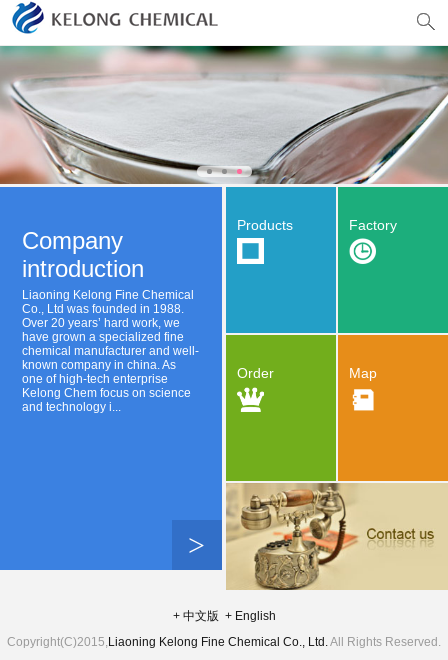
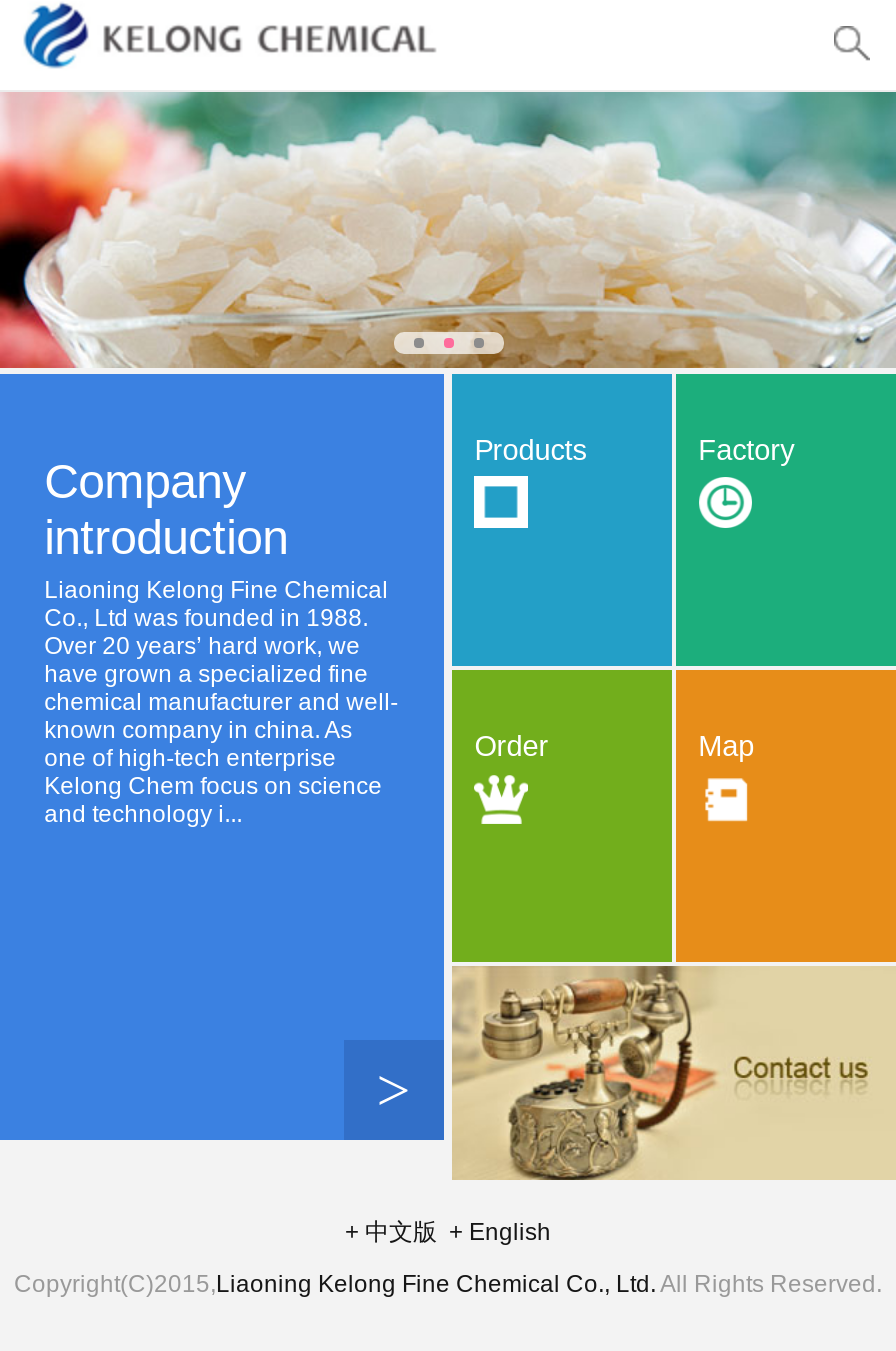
[3,45,445,185] [image] -> [6,90,890,370] [image]

